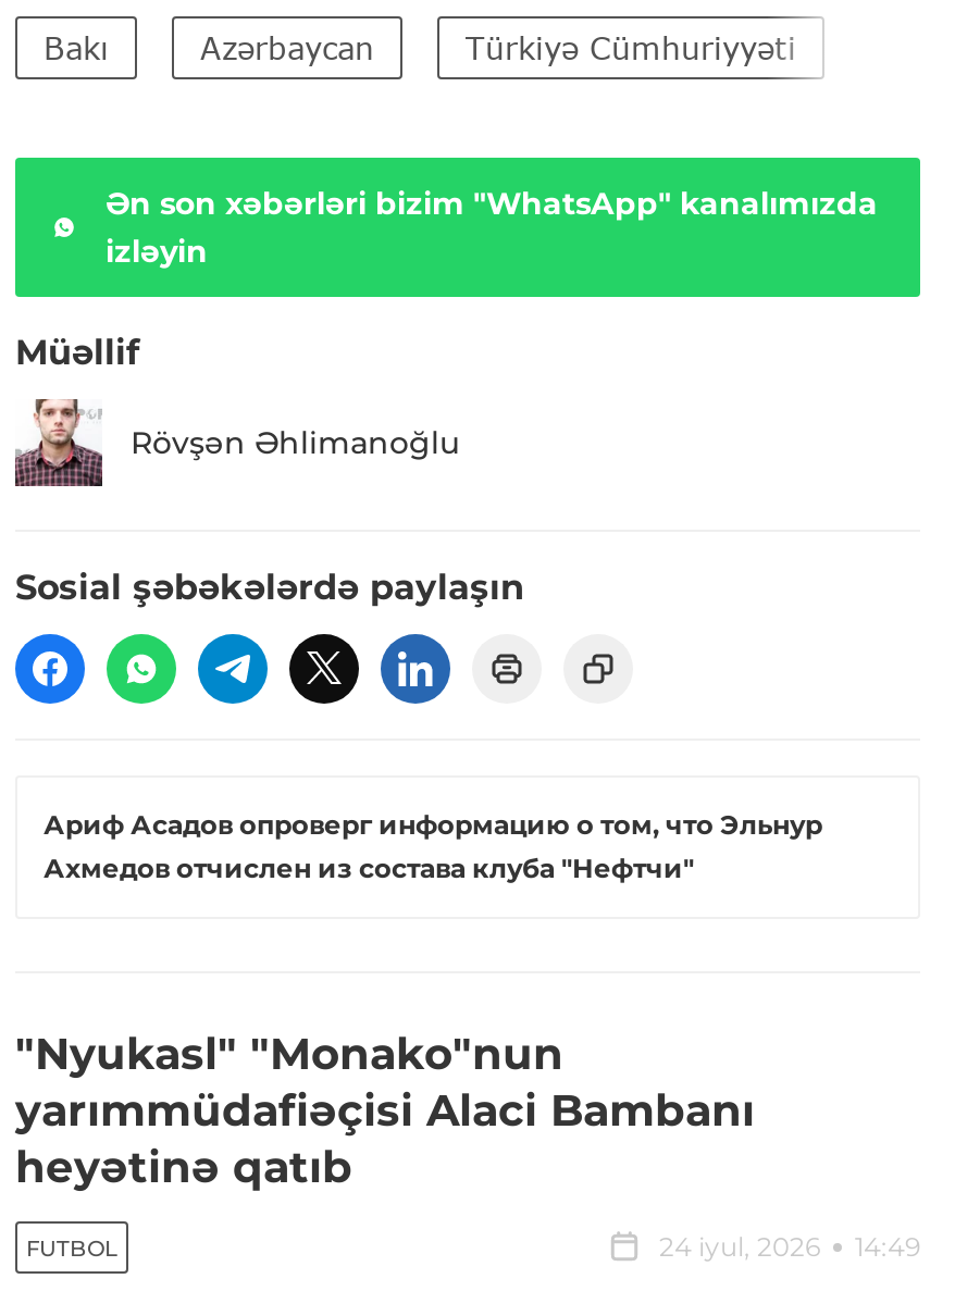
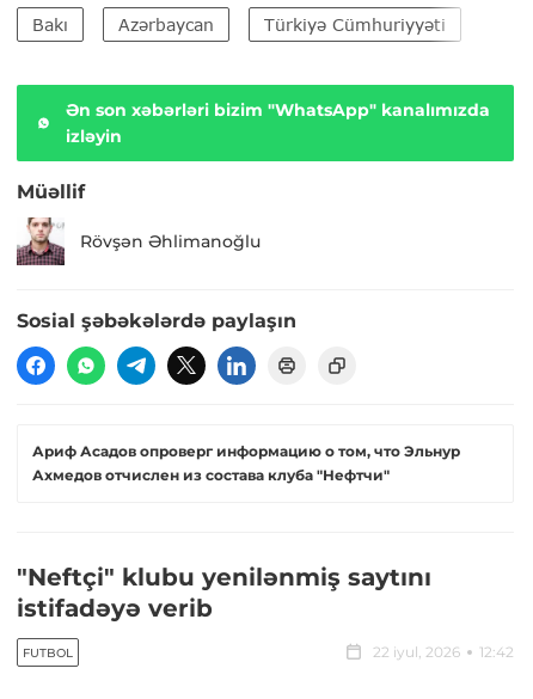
[15,1029,755,1194] "Nyukasl" "Monako"nun | yarımmüdafiəçisi Alaci Bambanı | heyətinə qatıb -> [17,563,431,623] "Neftçi" klubu yenilənmiş saytını | istifadəyə verib
[659,1231,920,1264] 24 iyul, 2026 | 14:49 -> [373,643,514,661] 22 iyul, 2026 | 12:42

